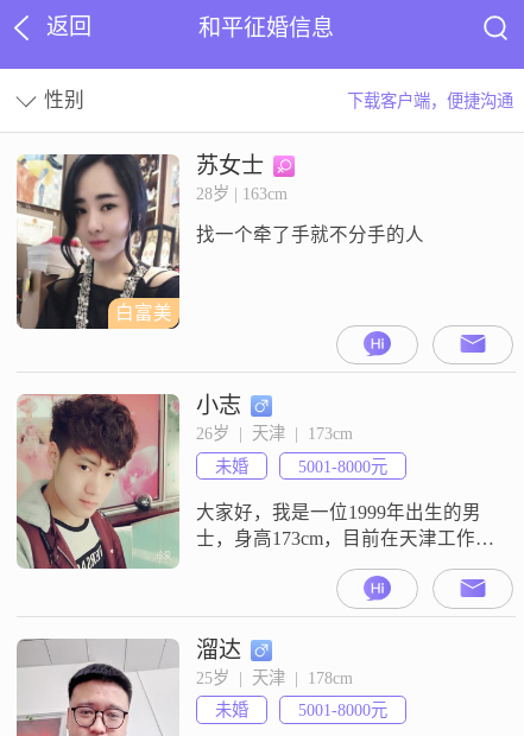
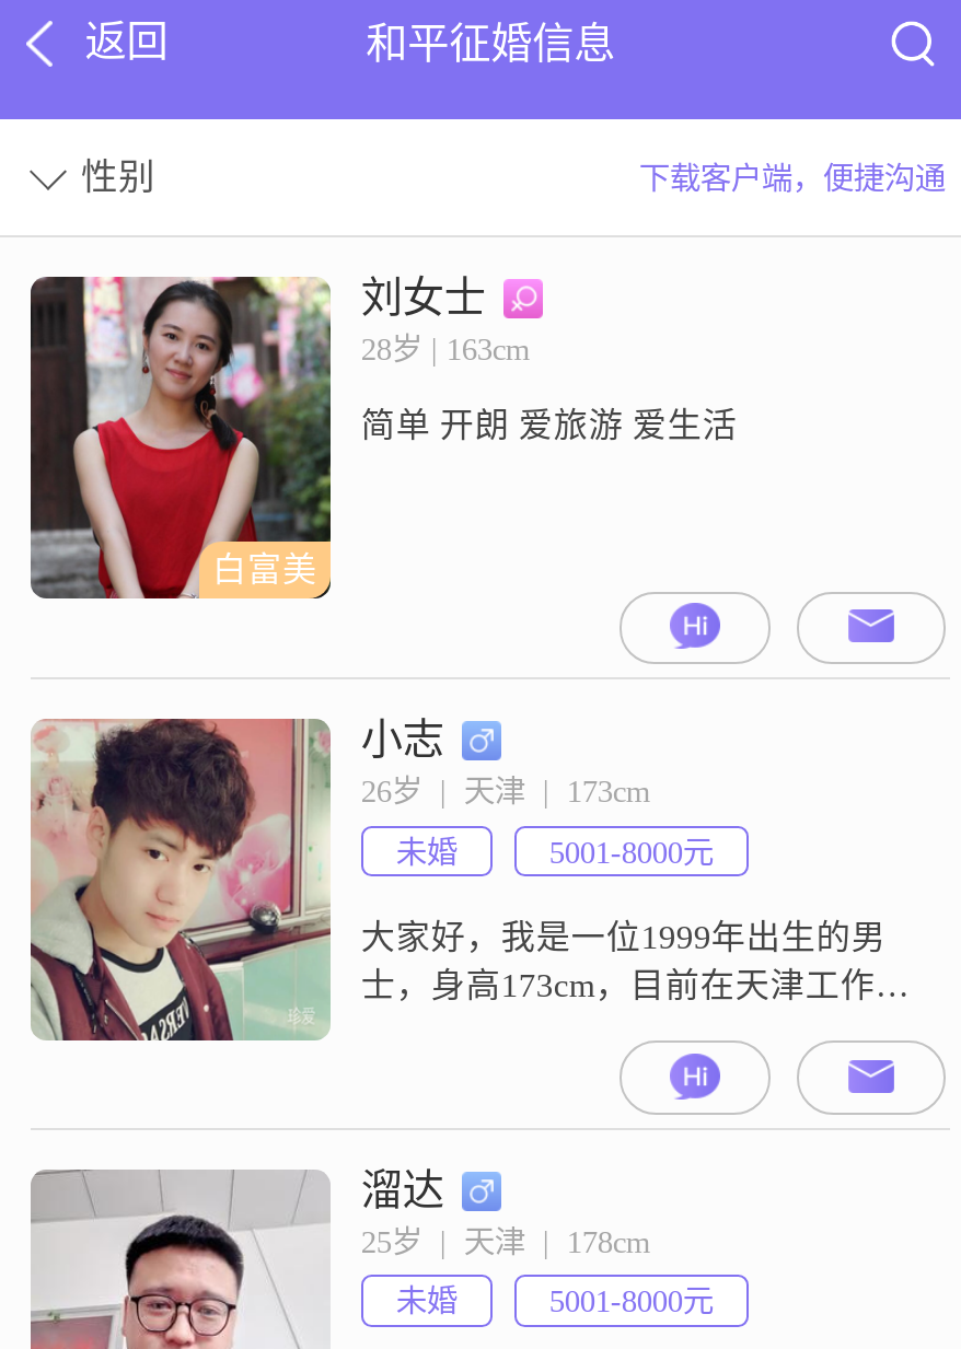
[17,153,270,330] [image] | 苏女士 -> [28,275,497,601] [image] | 刘女士
[196,224,424,245] 找一个牵了手就不分手的人 -> [361,406,737,443] 简单 开朗 爱旅游 爱生活

